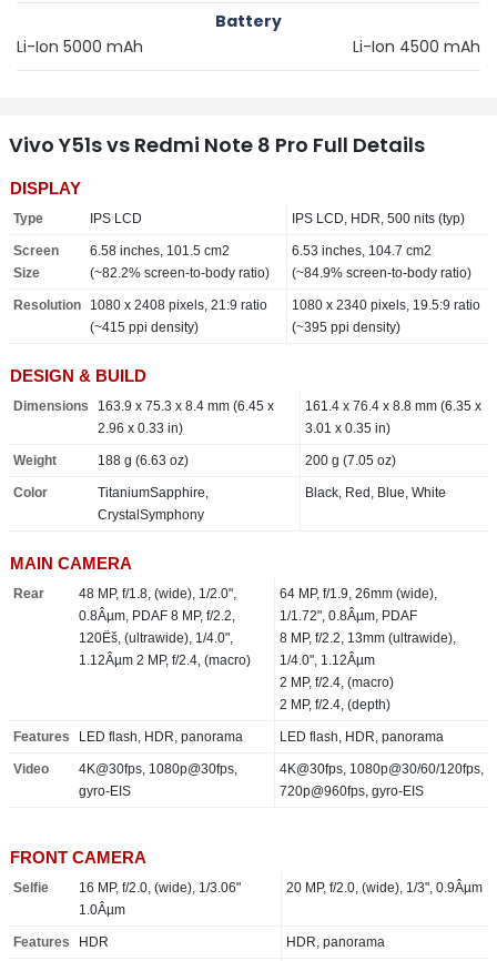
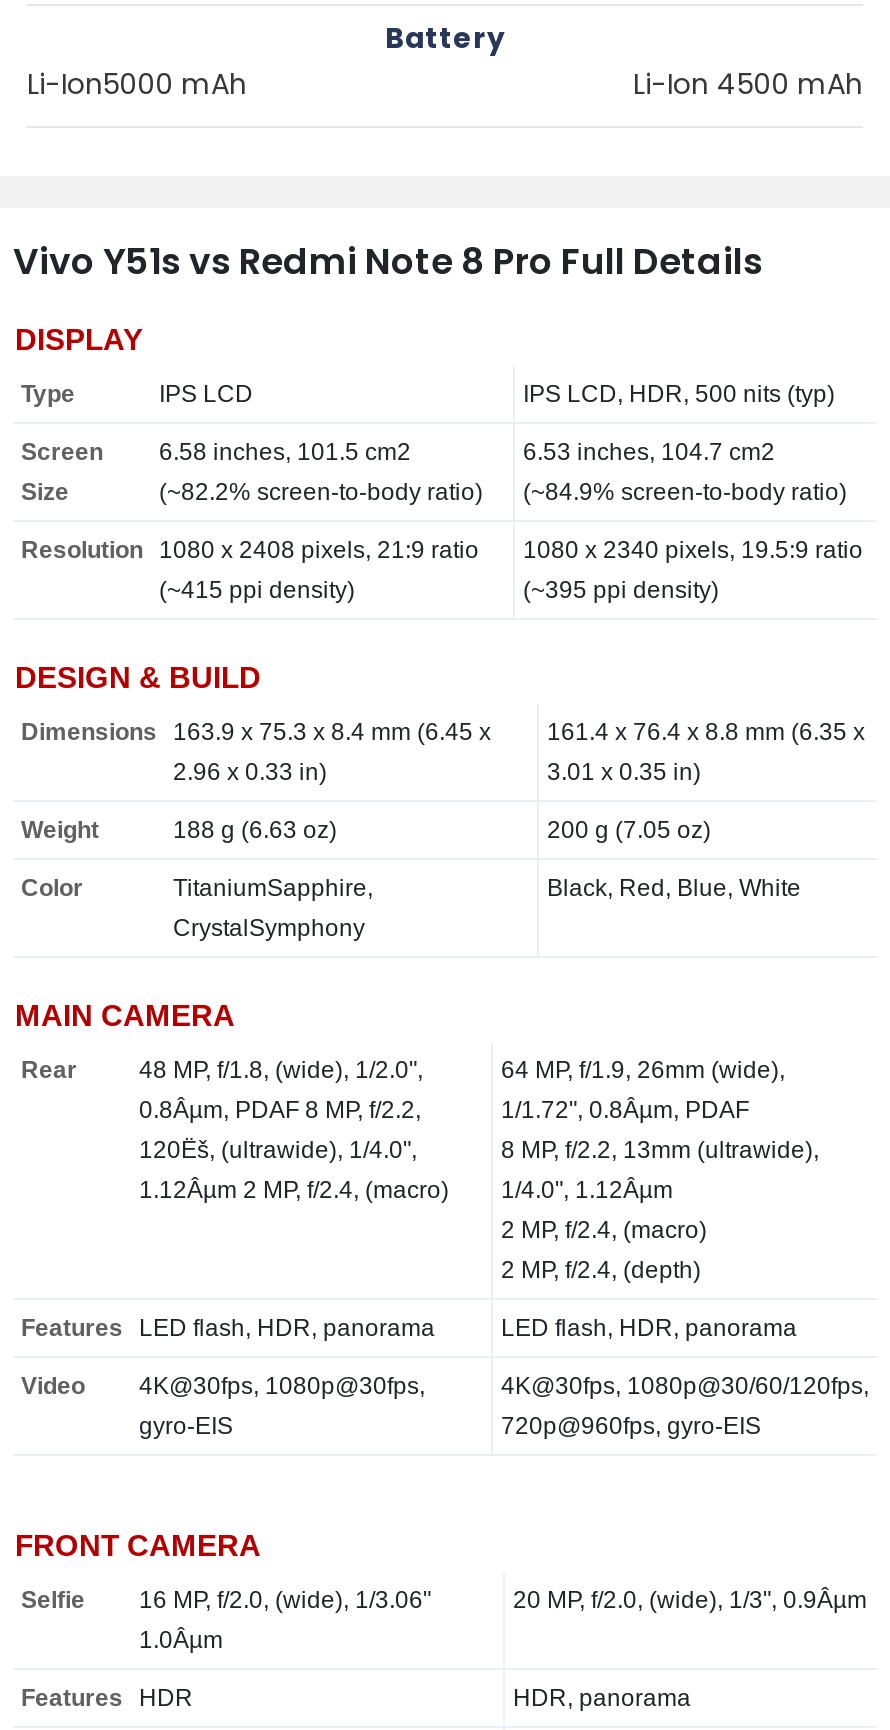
[17,36,143,58] Li-Ion 5000 mAh -> [27,64,247,104] Li-Ion5000 mAh

